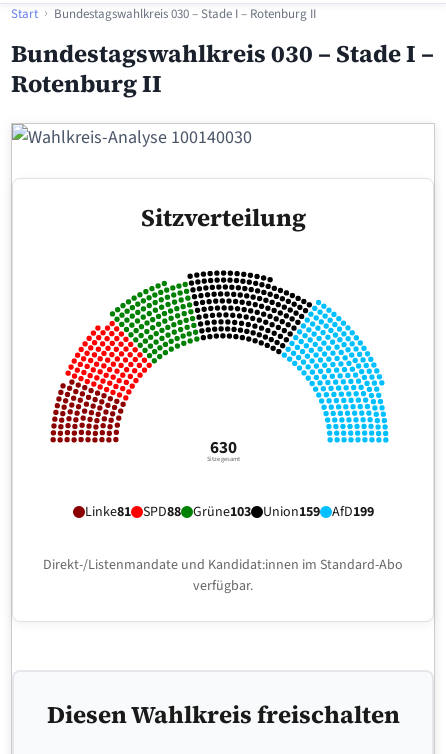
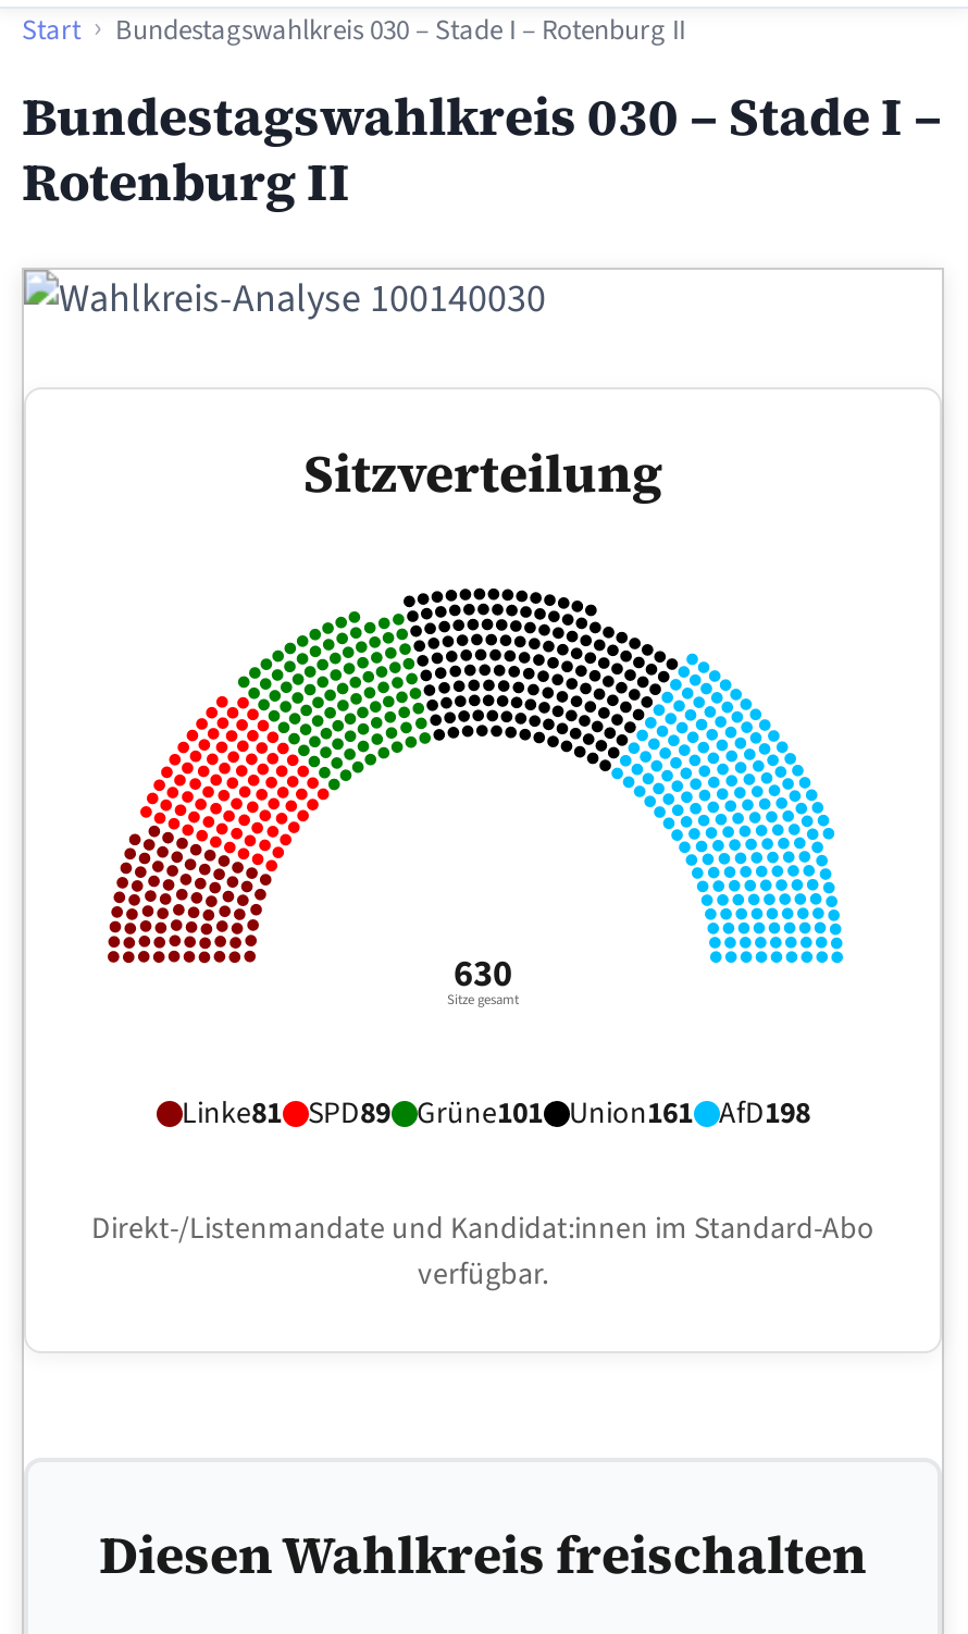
[84,502,373,522] Linke81 SPD88 Grüne103 Union159 AfD199 -> [182,1092,810,1135] Linke81 SPD89 Grüne101 Union161 AfD198

